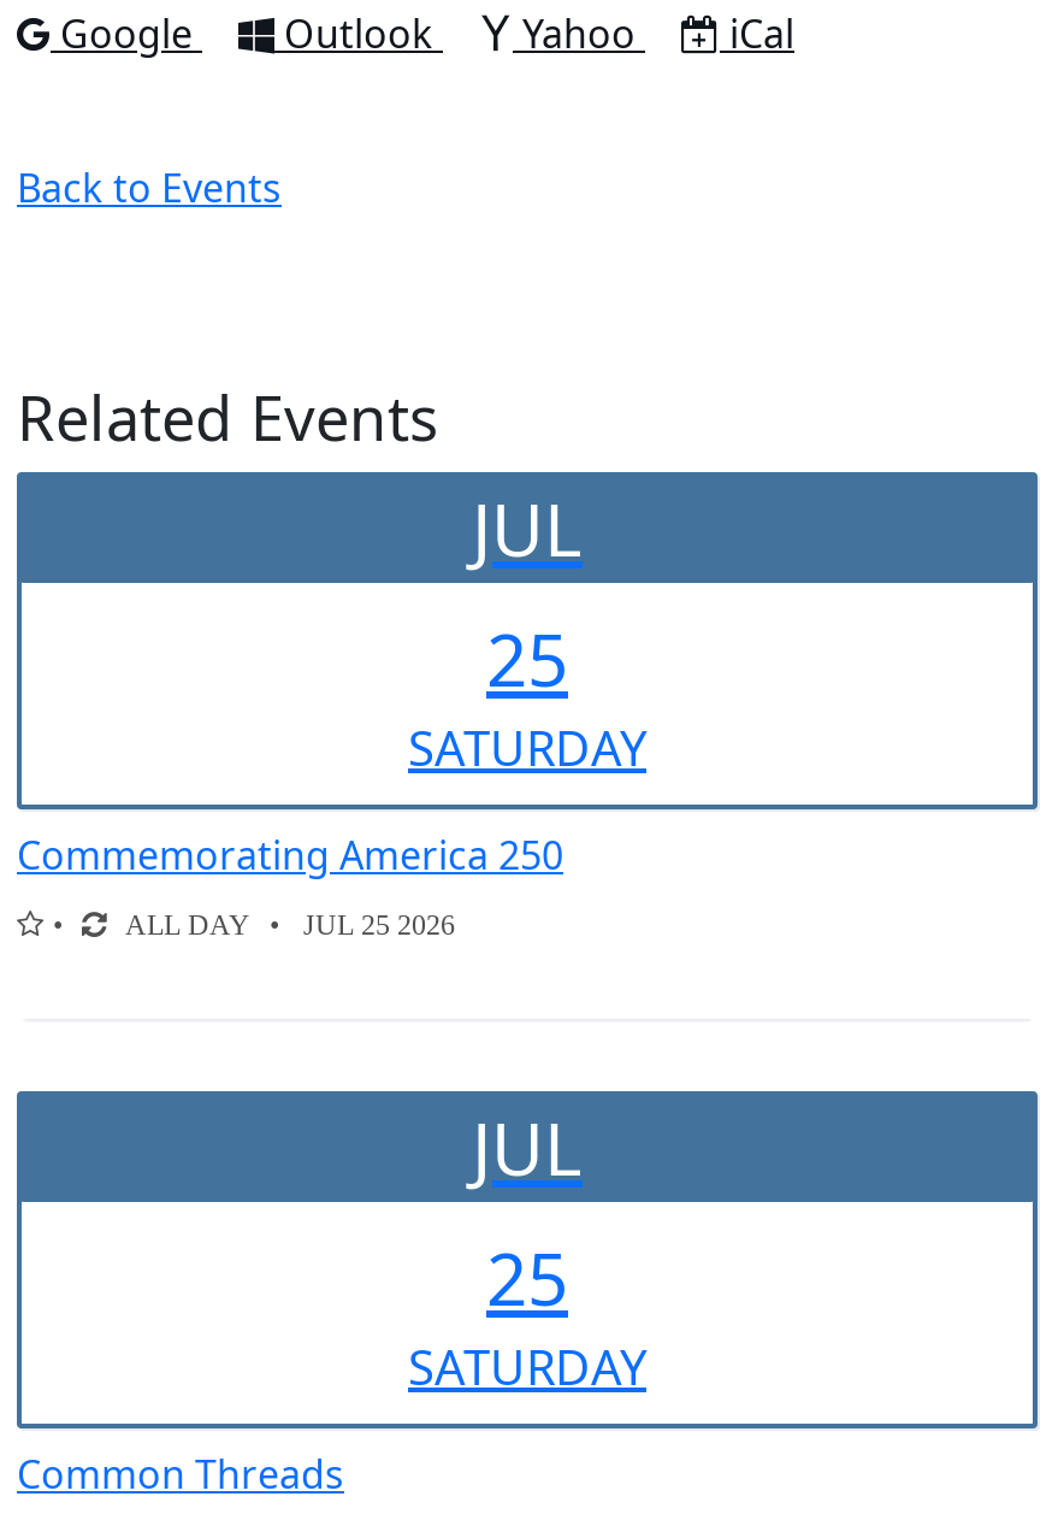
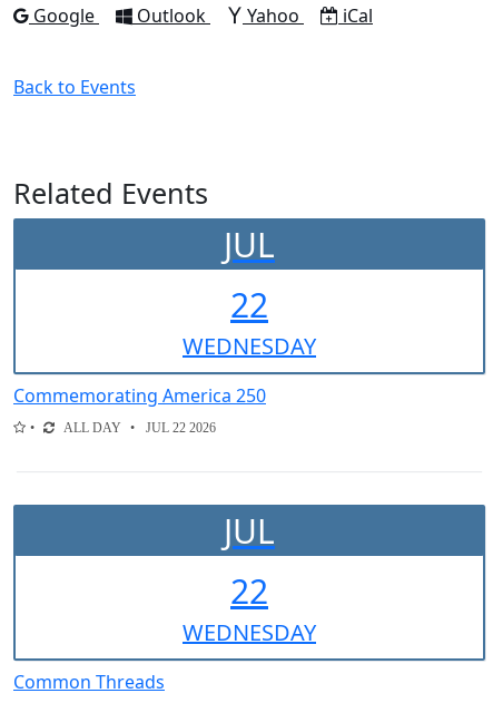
[408,609,646,780] 25 | SATURDAY -> [183,282,316,361] 22 | WEDNESDAY
[125,909,455,943] ALL DAY JUL 25 2026 -> [63,420,216,436] ALL DAY JUL 22 2026
[408,1228,646,1399] 25 | SATURDAY -> [183,568,316,647] 22 | WEDNESDAY

